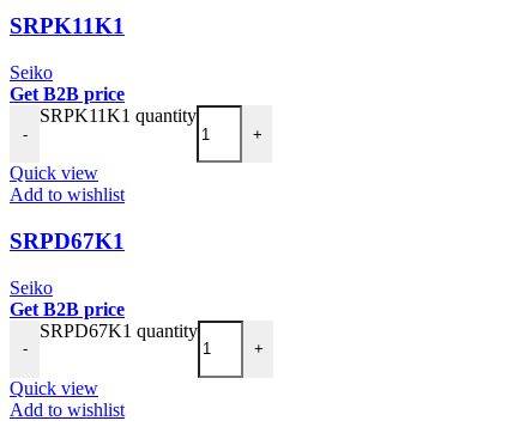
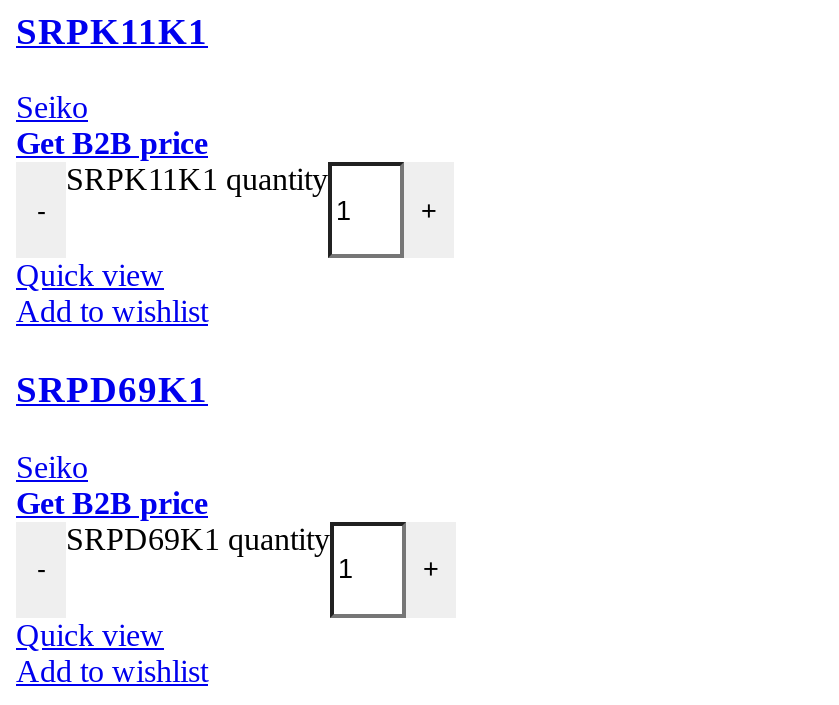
[10,228,125,253] SRPD67K1 -> [16,368,208,410] SRPD69K1
[40,320,198,340] SRPD67K1 quantity -> [66,521,330,555] SRPD69K1 quantity

